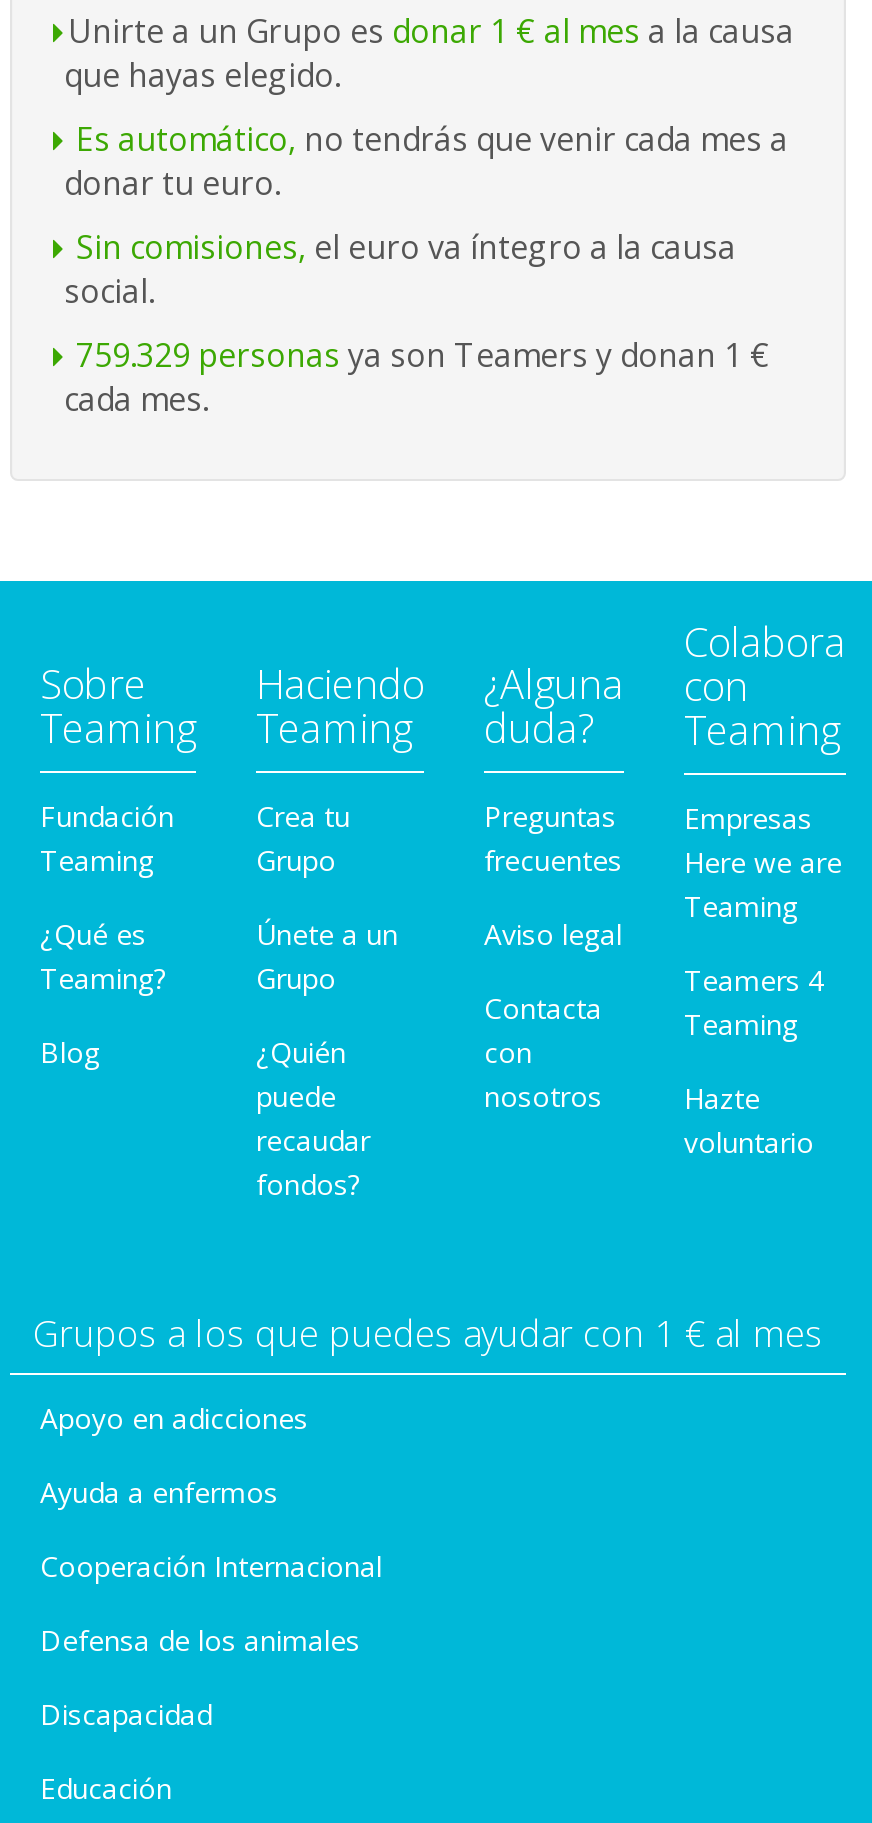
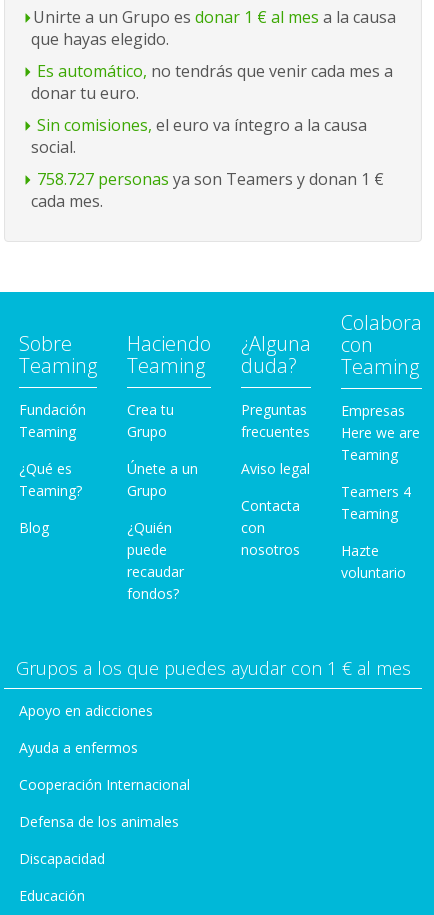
[68,333,770,377] 759.329 personas ya son Teamers y donan 1 € -> [33,168,384,190] 758.727 personas ya son Teamers y donan 1 €

